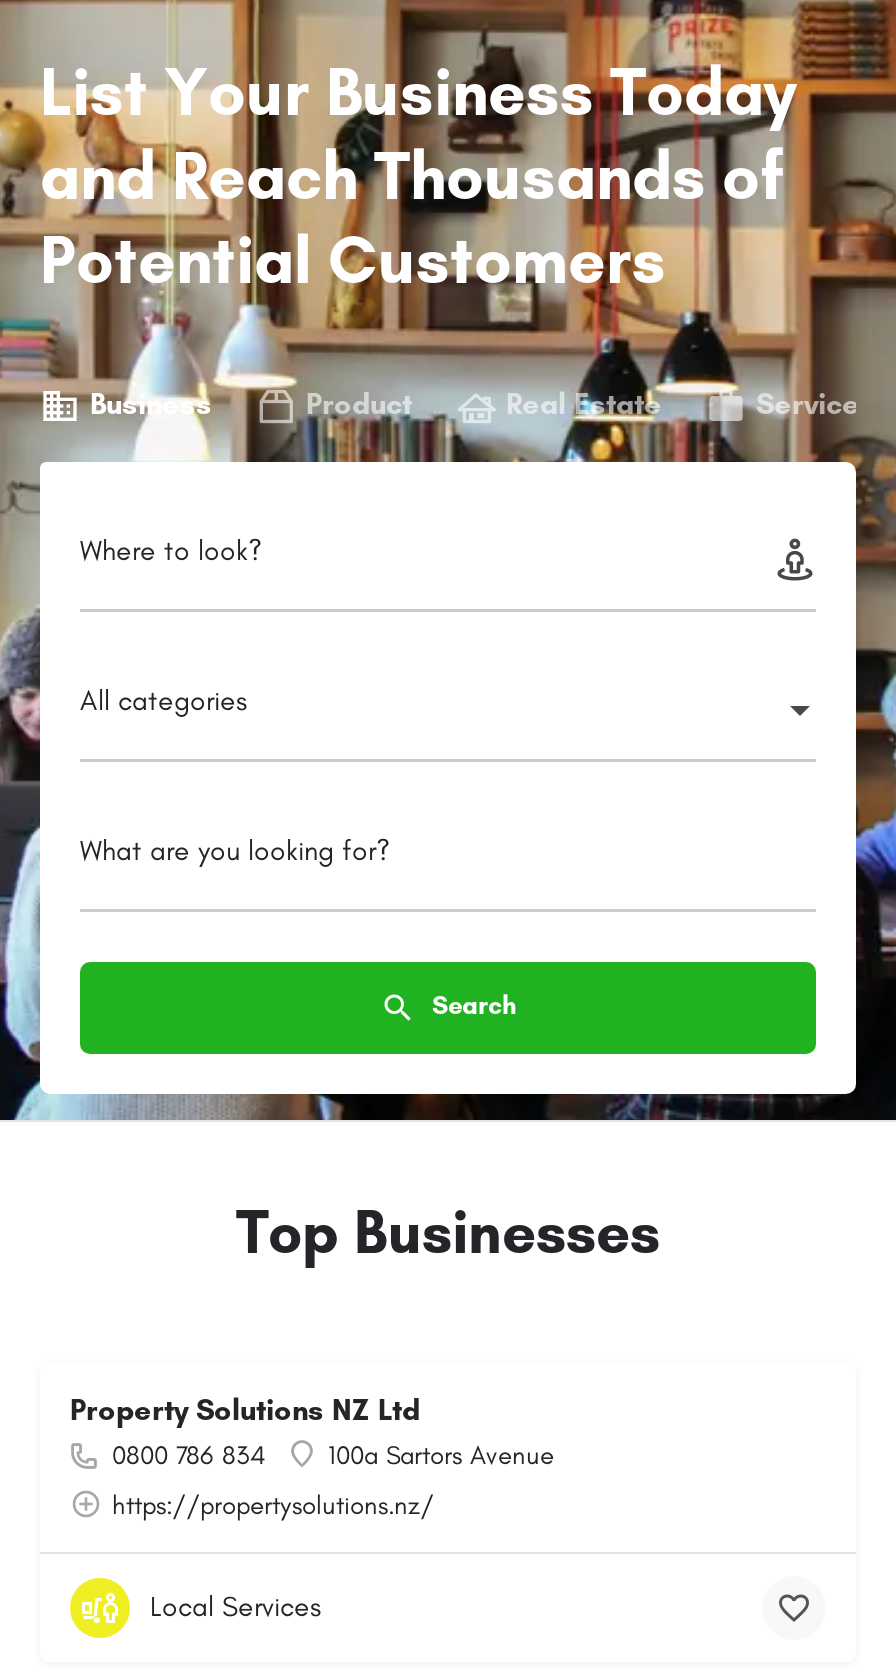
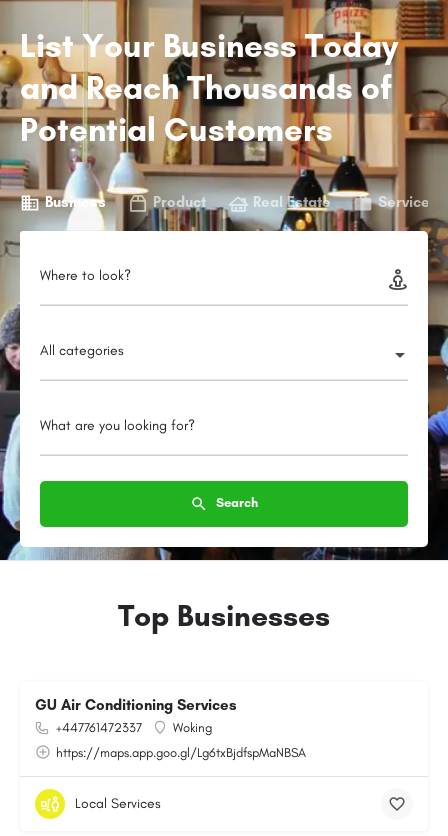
[70,1392,554,1470] Property Solutions NZ Ltd | 0800 786 834 | 100a Sartors Avenue -> [35,696,237,735] GU Air Conditioning Services | +447761472337 | Woking
[112,1490,434,1520] https://propertysolutions.nz/ -> [56,745,306,760] https://maps.app.goo.gl/Lg6txBjdfspMaNBSA

